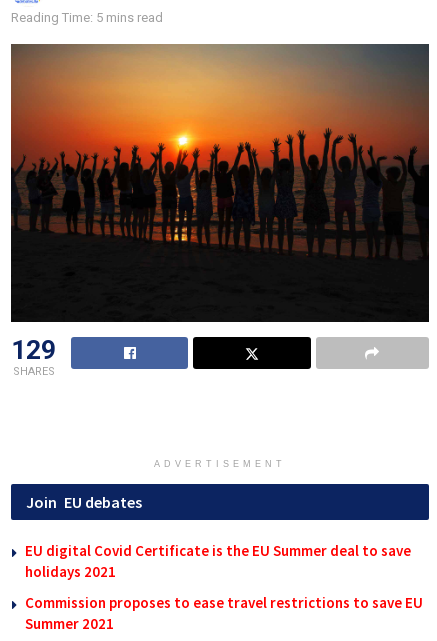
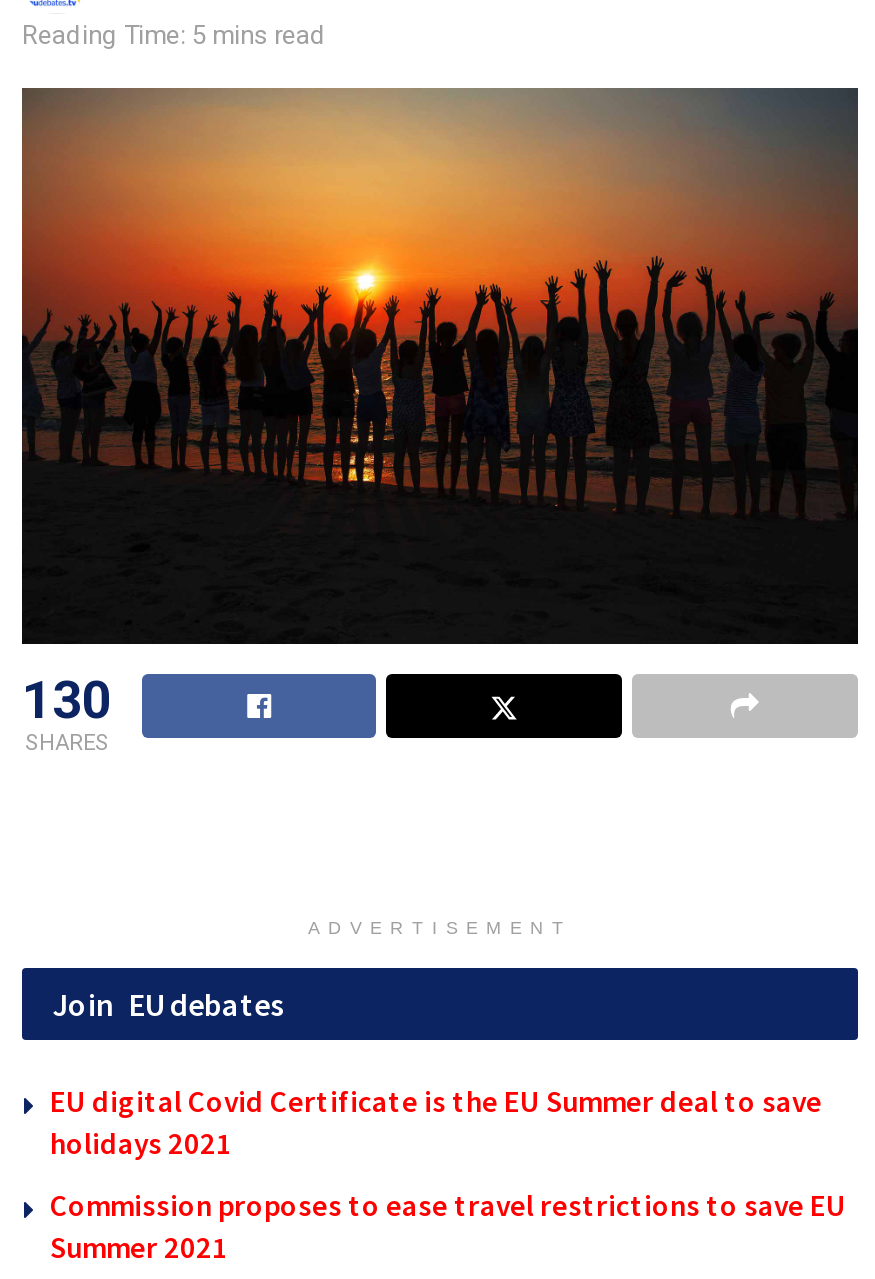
[11,335,56,365] 129 -> [22,671,112,731] 130

